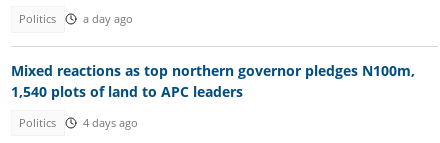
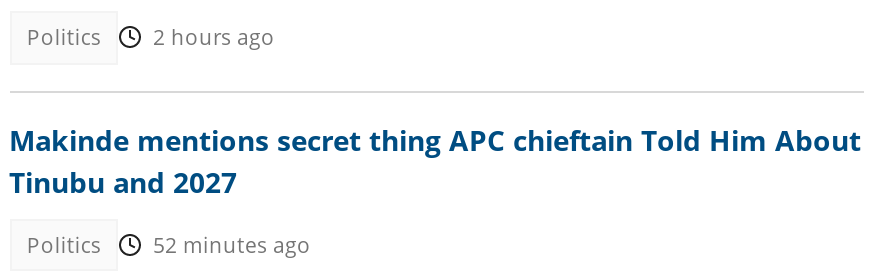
[82,12,132,26] a day ago -> [153,24,275,52] 2 hours ago
[10,61,414,101] Mixed reactions as top northern governor pledges N100m, | 1,540 plots of land to APC leaders -> [9,121,861,201] Makinde mentions secret thing APC chieftain Told Him About | Tinubu and 2027
[19,116,137,130] Politics 4 days ago -> [27,231,311,259] Politics 52 minutes ago

